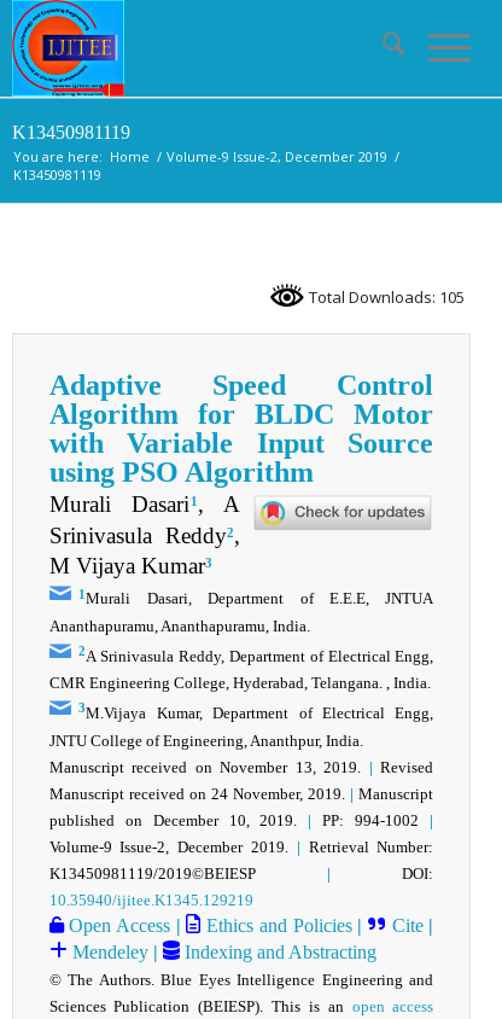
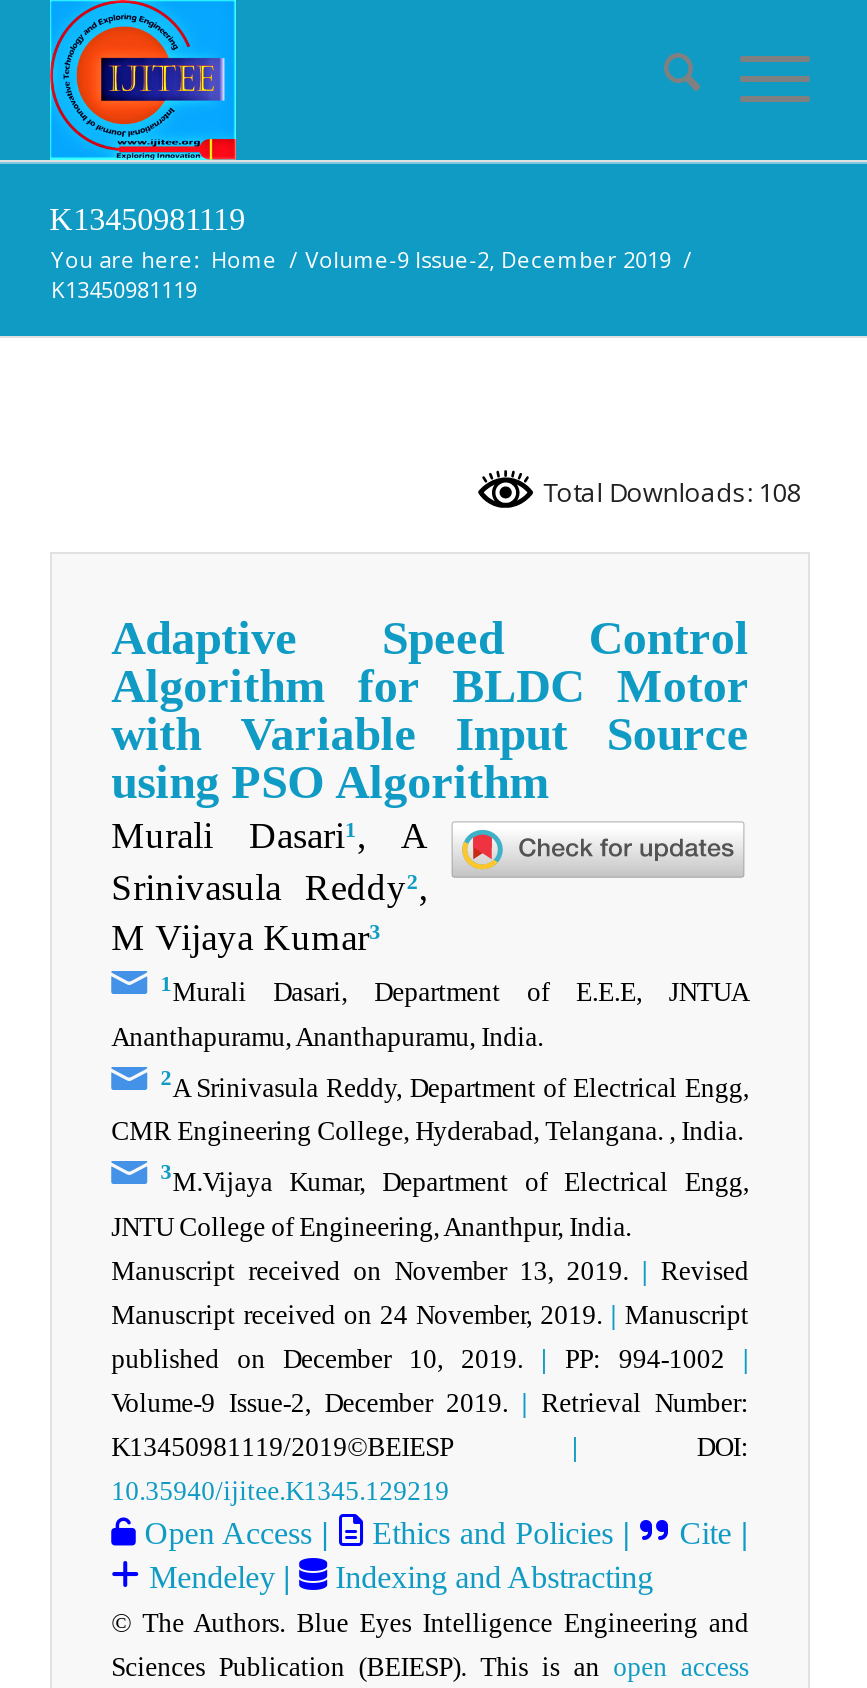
[306,286,465,308] Total Downloads: 105 -> [537,474,801,510] Total Downloads: 108

